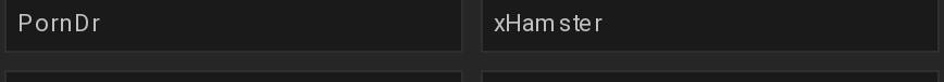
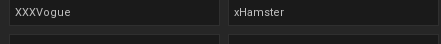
[17,9,100,37] PornDr -> [15,6,71,19] XXXVogue

